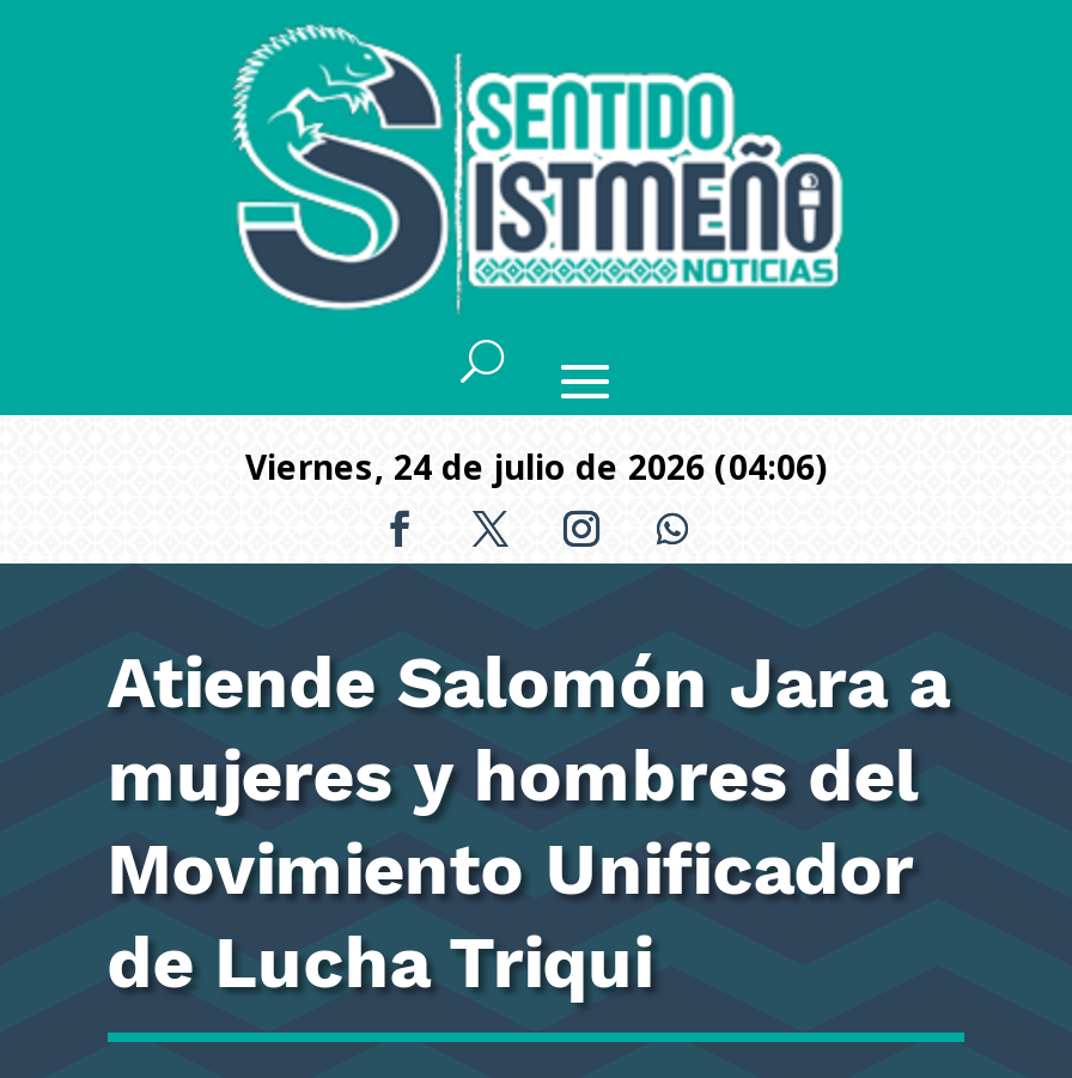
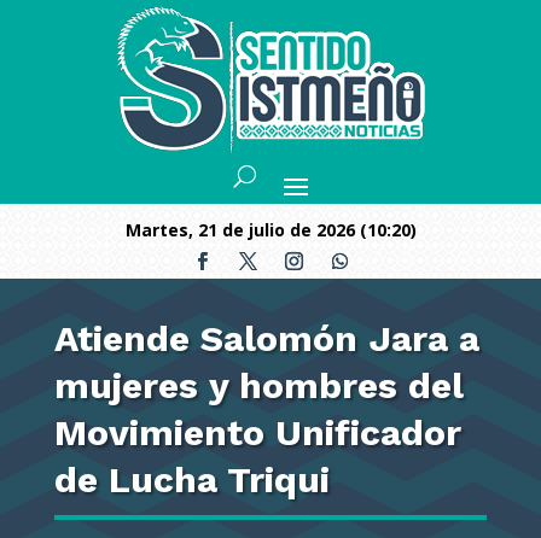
[267,444,827,489] viernes, 24 de julio de 2026 (04:06) -> [141,218,416,241] martes, 21 de julio de 2026 (10:20)

